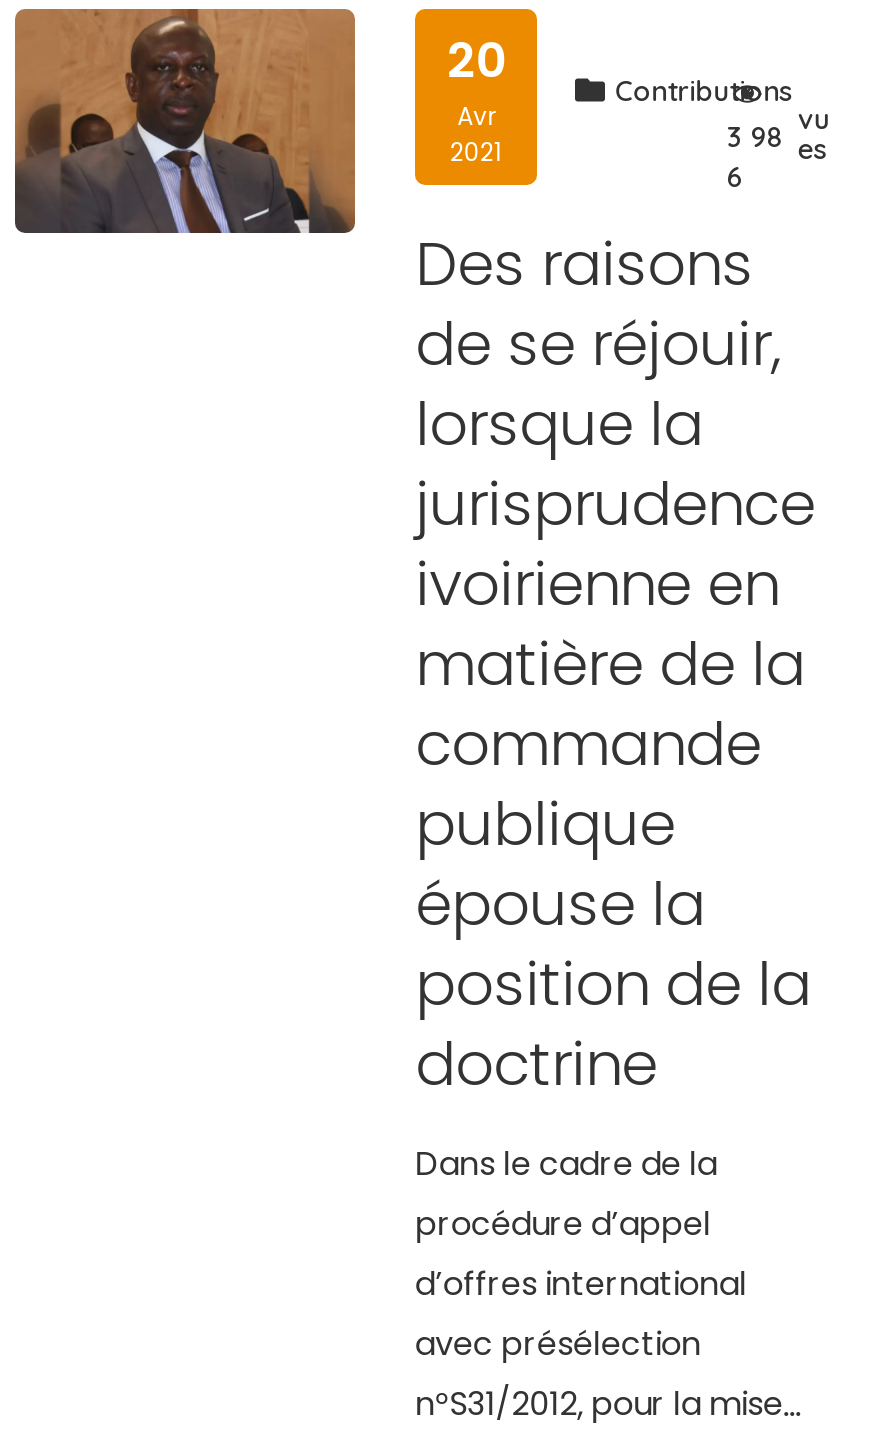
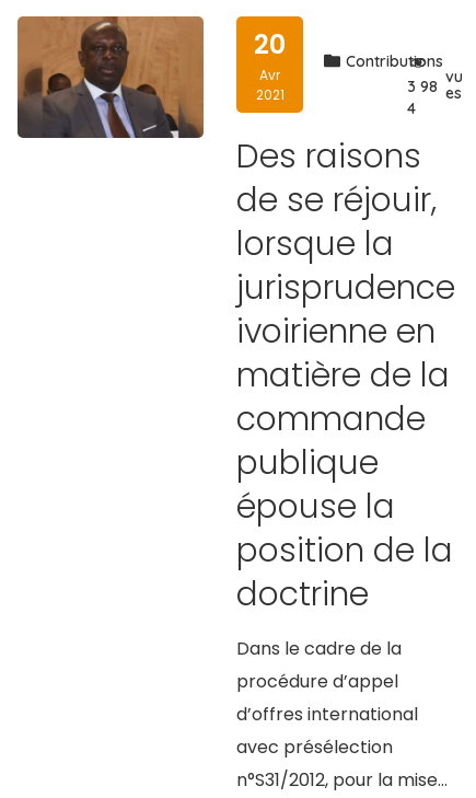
[727,159,743,195] 6 -> [407,99,416,118] 4

